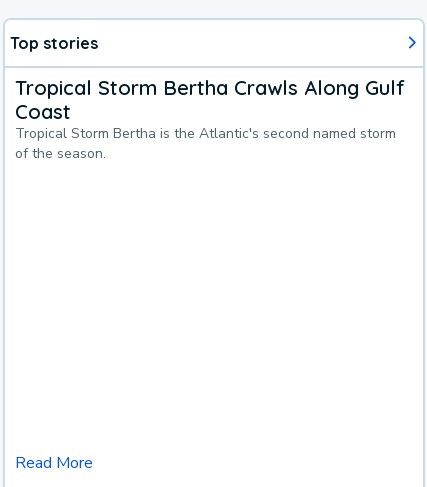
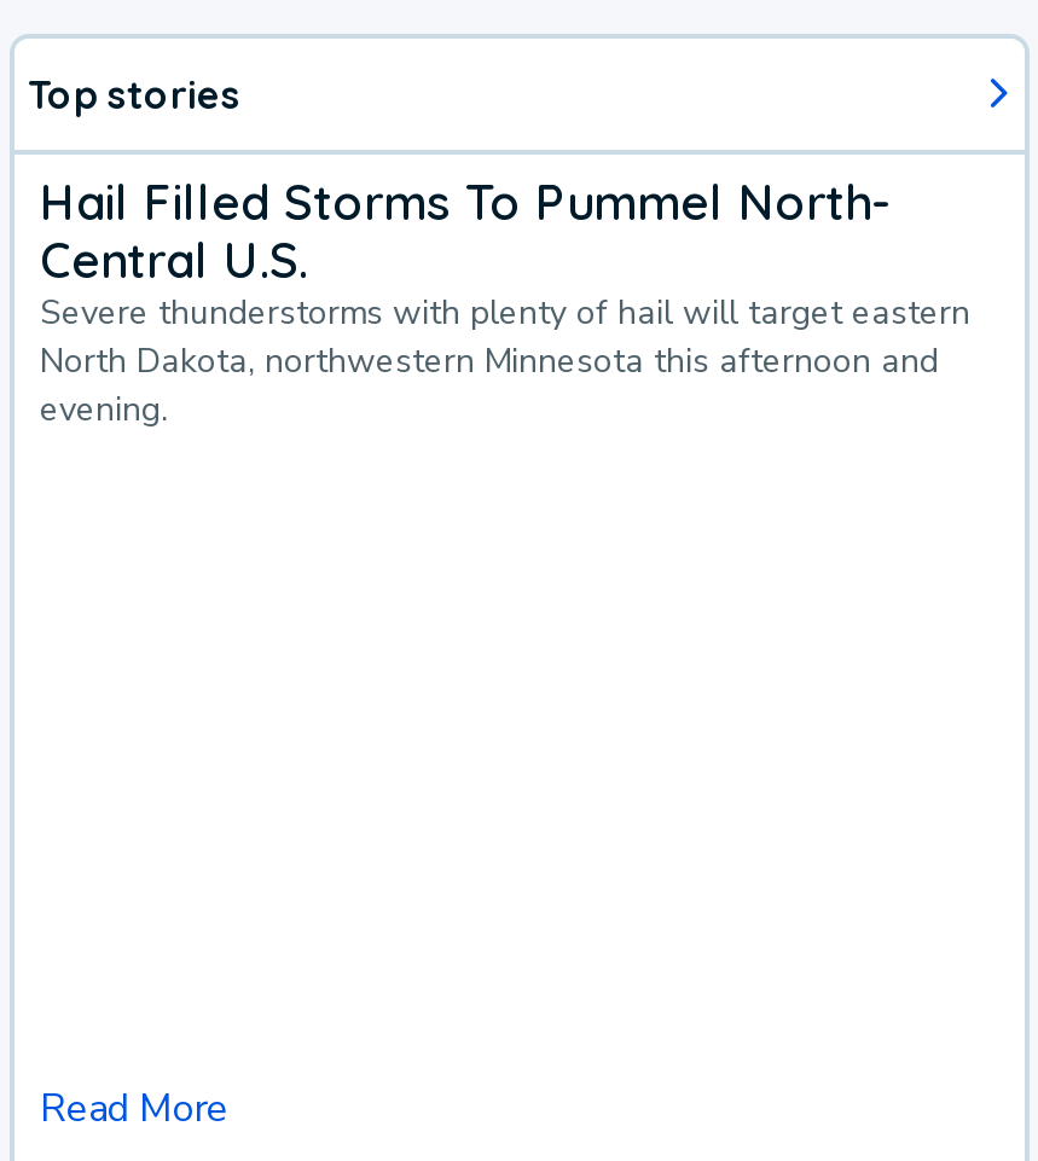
[15,75,405,163] Tropical Storm Bertha Crawls Along Gulf | Coast | Tropical Storm Bertha is the Atlantic's second named storm | of the season. -> [40,171,970,432] Hail Filled Storms To Pummel North- | Central U.S. | Severe thunderstorms with plenty of hail will target eastern | North Dakota, northwestern Minnesota this afternoon and | evening.

